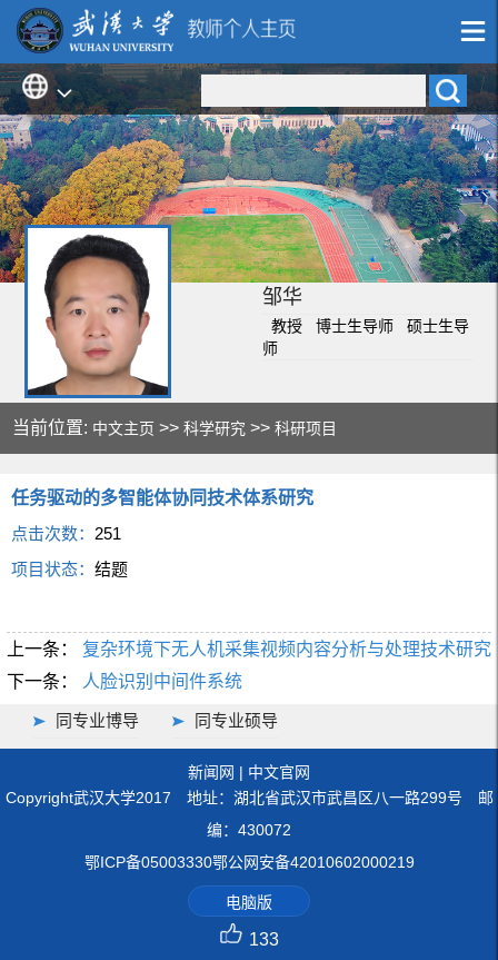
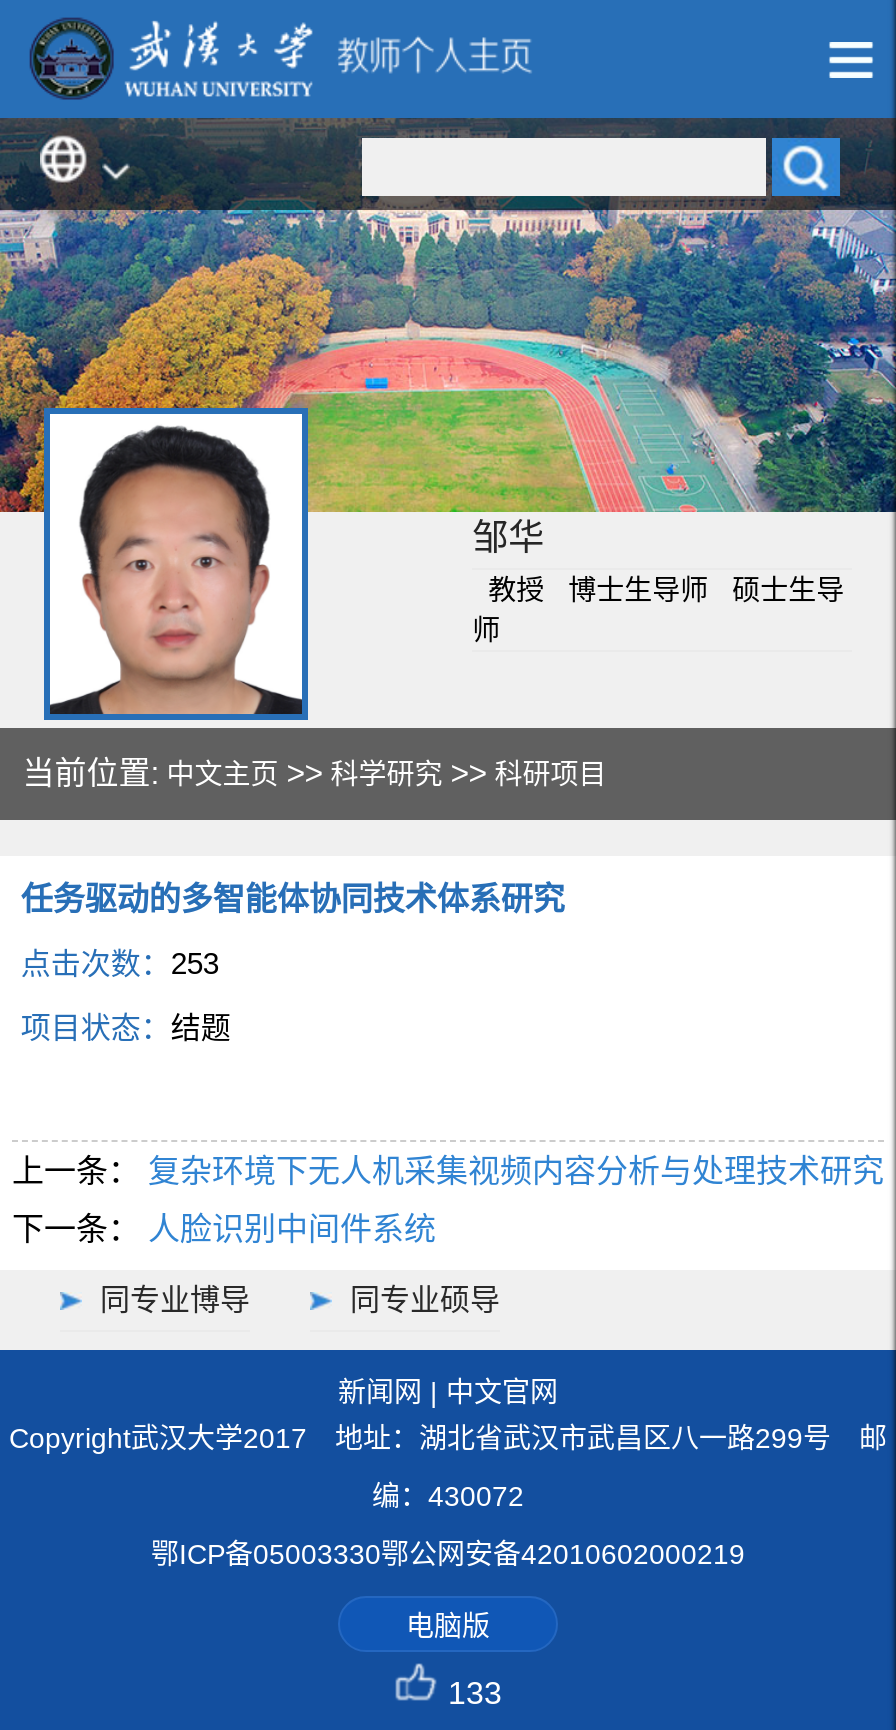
[12,524,122,543] 点击次数：251 -> [21,947,219,981] 点击次数：253

